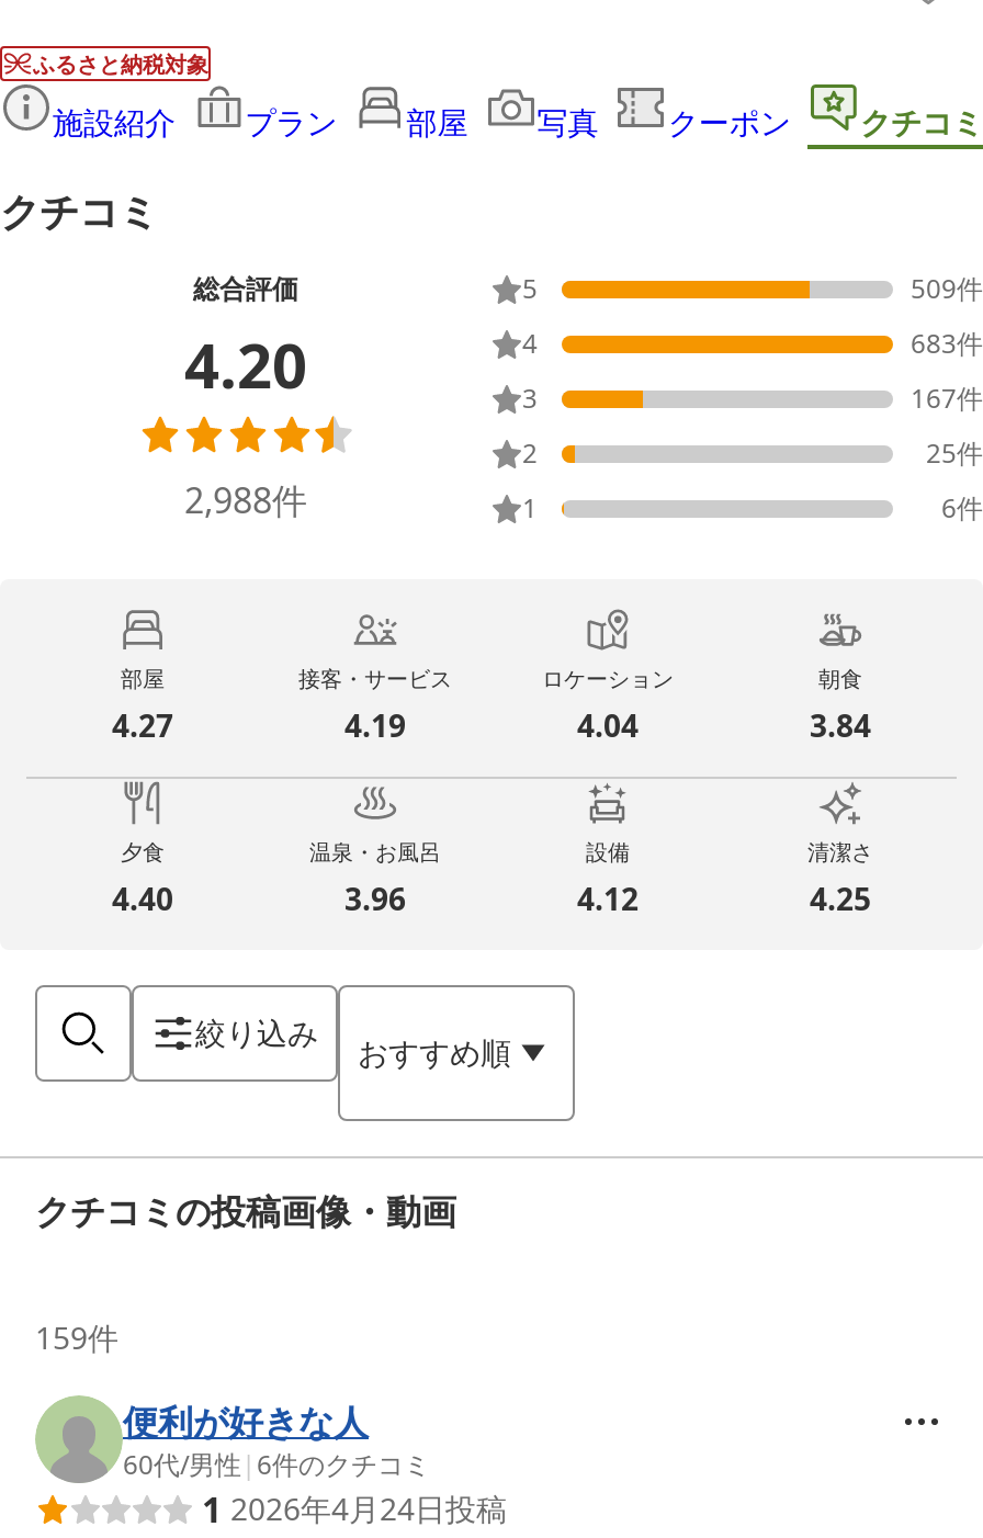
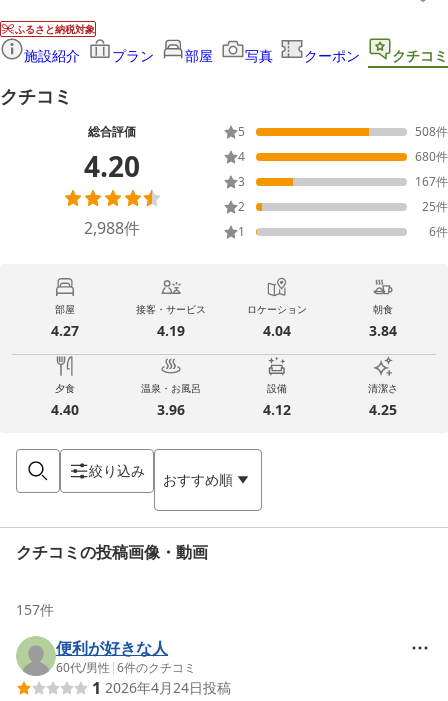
[911,271,983,308] 509件 -> [415,123,448,140] 508件
[911,325,983,362] 683件 -> [415,148,448,165] 680件
[35,1316,118,1358] 159件 -> [16,600,54,619] 157件

